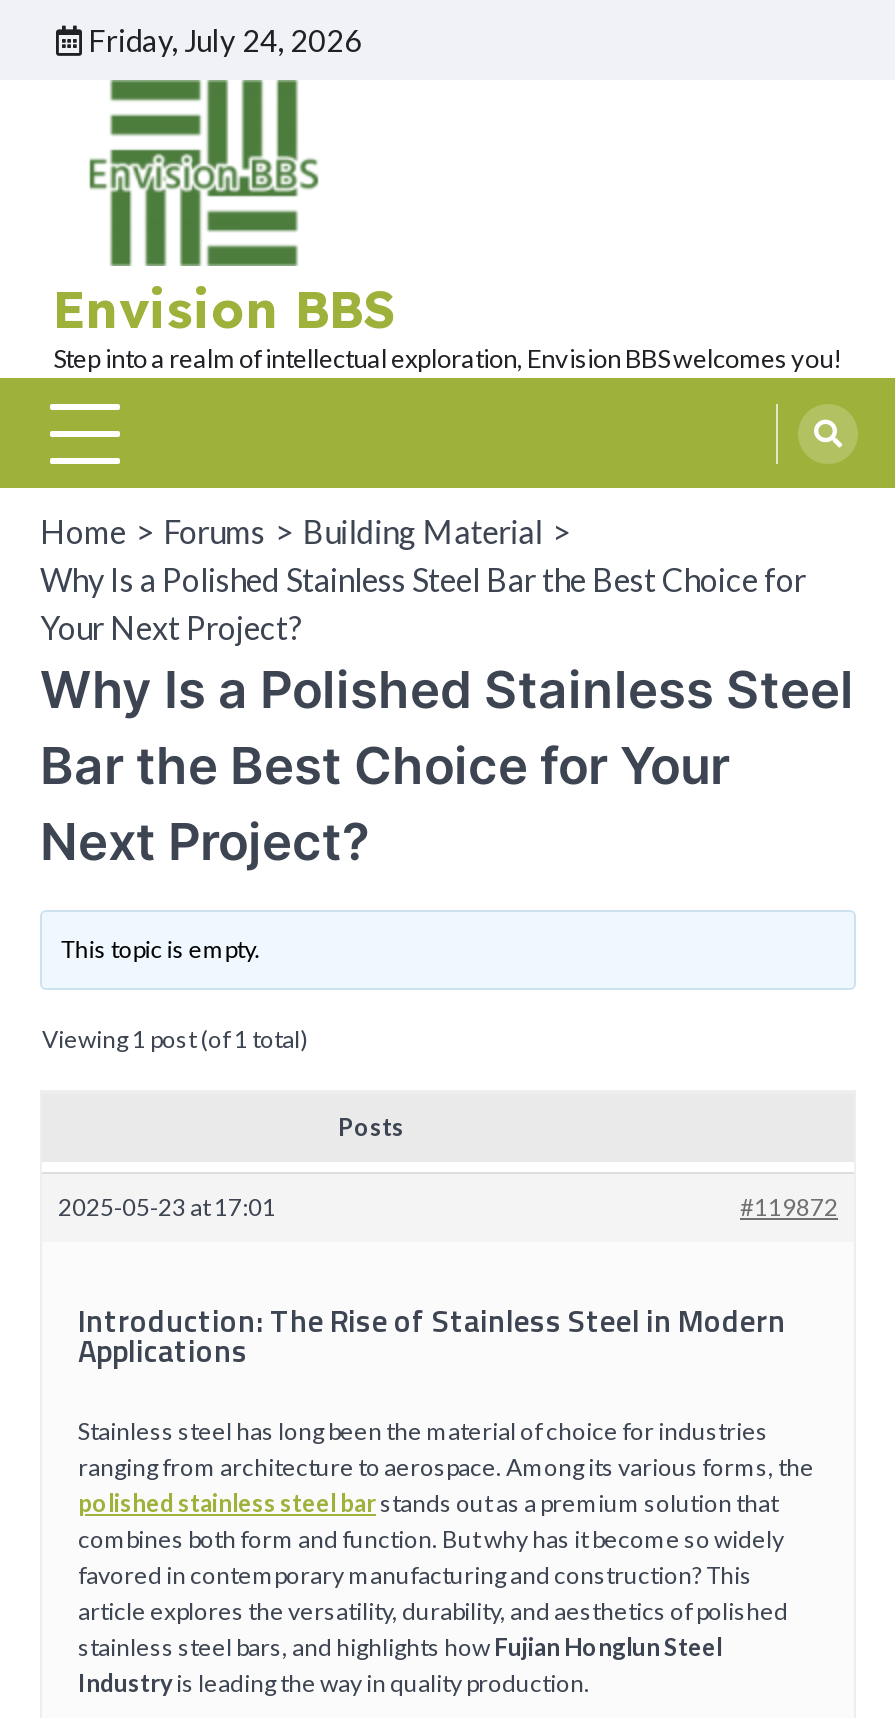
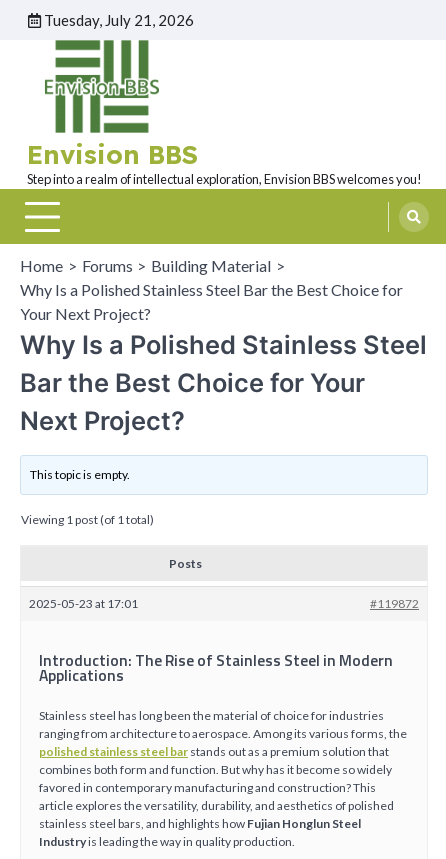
[88,22,362,58] Friday, July 24, 2026 -> [44,11,194,29] Tuesday, July 21, 2026

